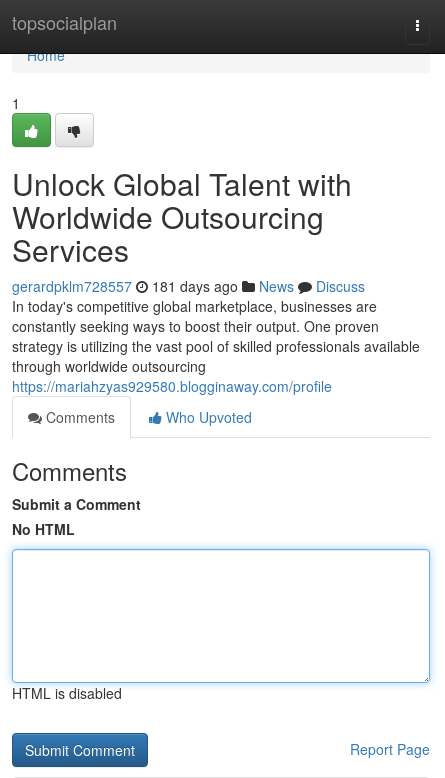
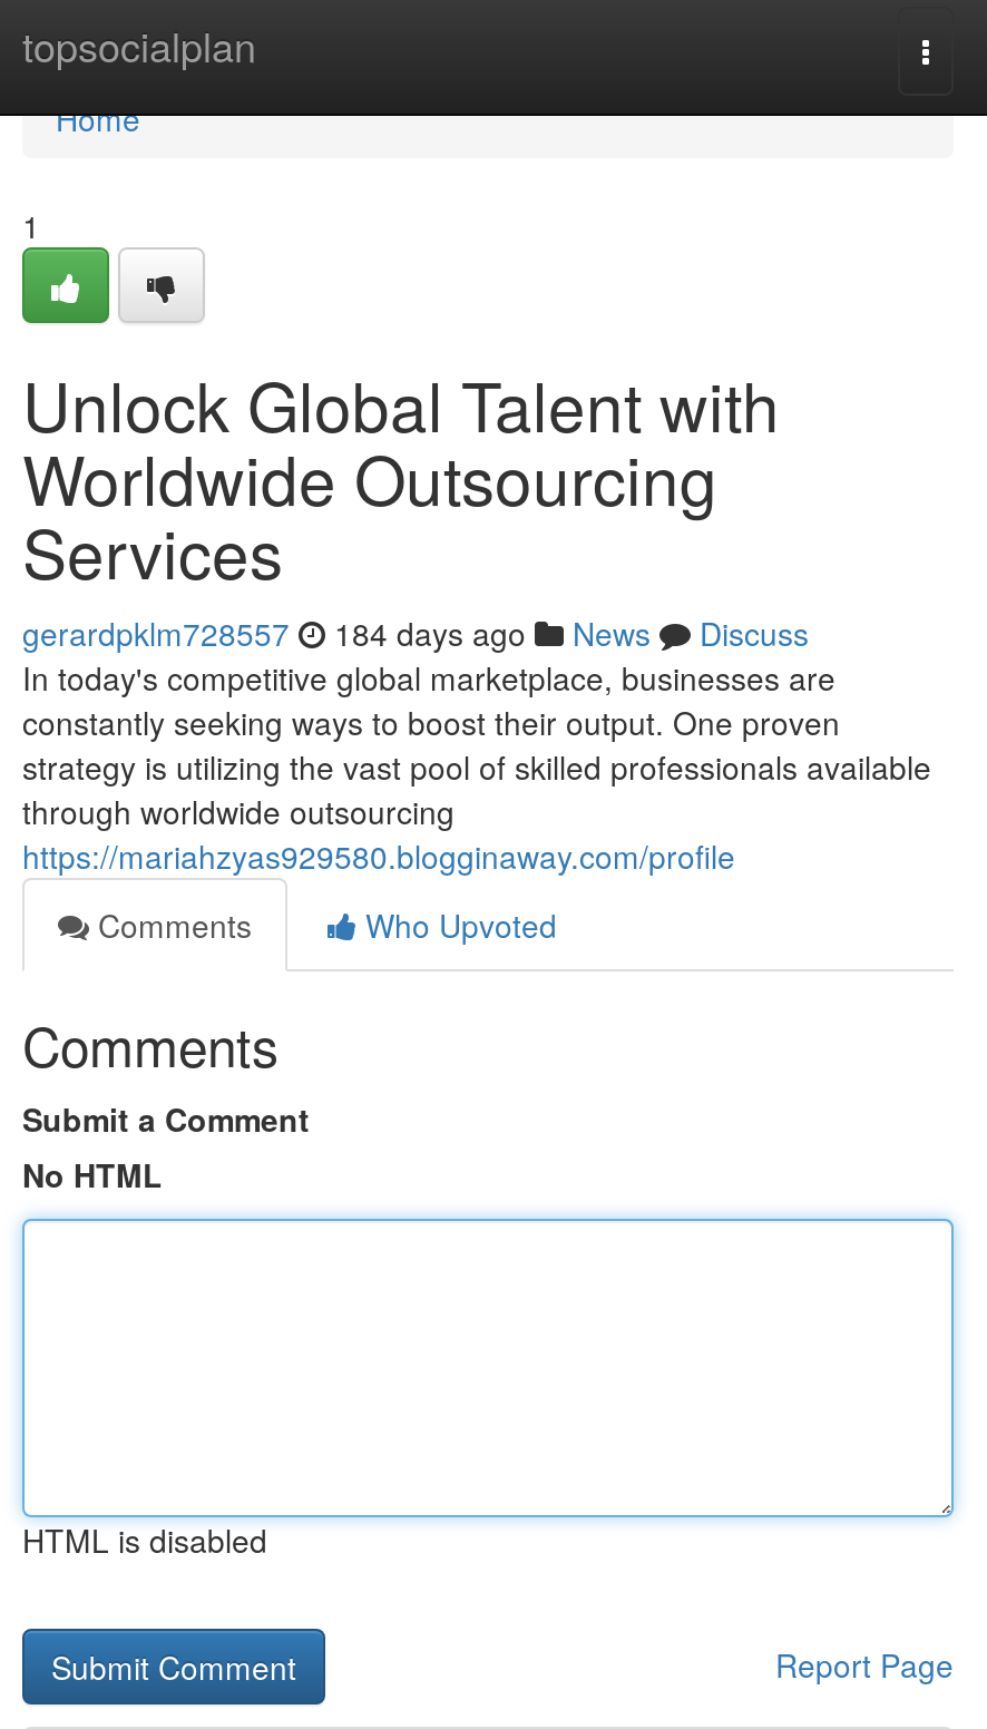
[12,276,365,296] gerardpklm728557 181 days ago News Discuss -> [22,610,809,655] gerardpklm728557 184 days ago News Discuss

